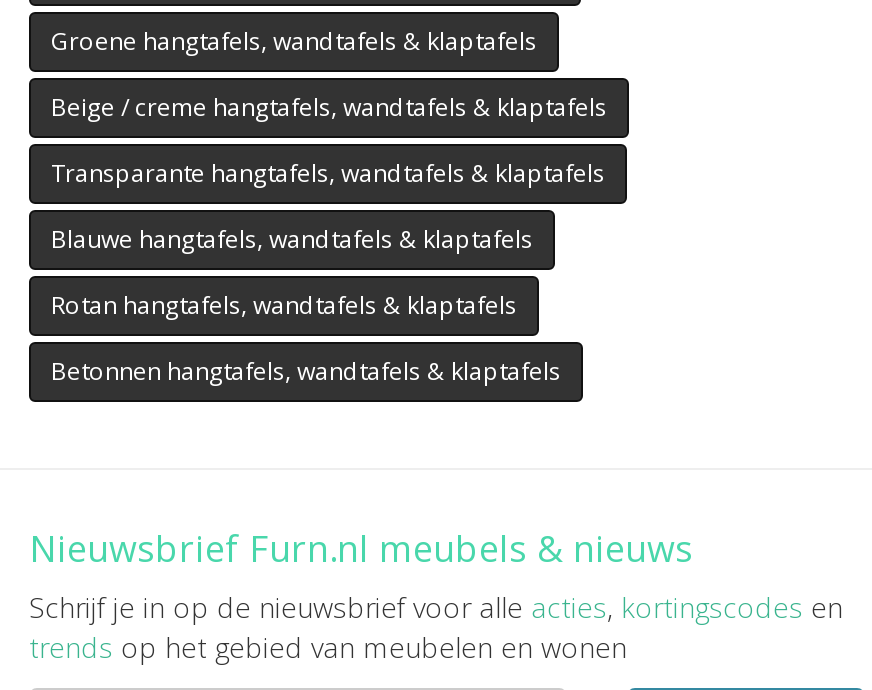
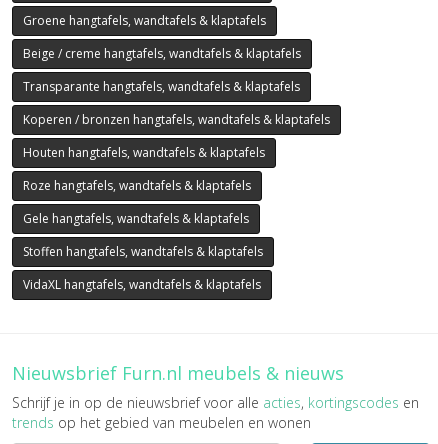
[51,222,561,388] Blauwe hangtafels, wandtafels & klaptafels | Rotan hangtafels, wandtafels & klaptafels | Betonnen hangtafels, wandtafels & klaptafels -> [23,111,330,293] Koperen / bronzen hangtafels, wandtafels & klaptafels | Houten hangtafels, wandtafels & klaptafels | Roze hangtafels, wandtafels & klaptafels | Gele hangtafels, wandtafels & klaptafels | Stoffen hangtafels, wandtafels & klaptafels | VidaXL hangtafels, wandtafels & klaptafels

